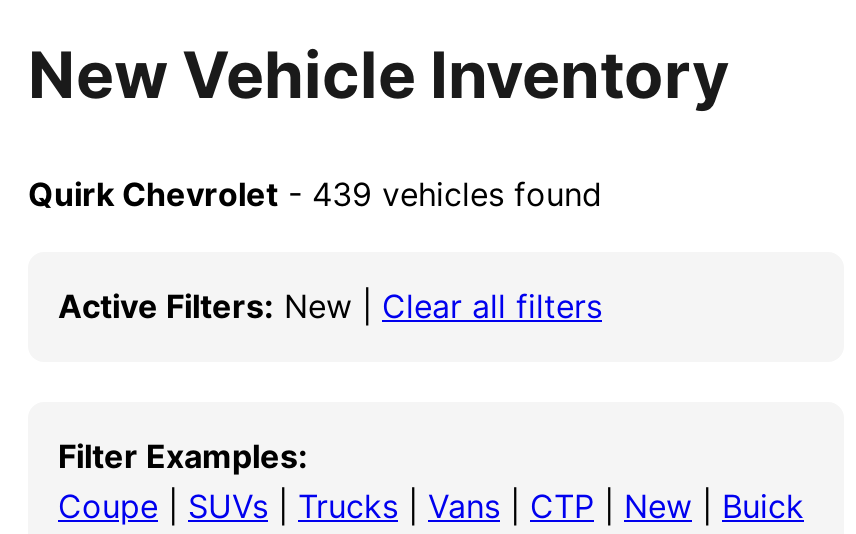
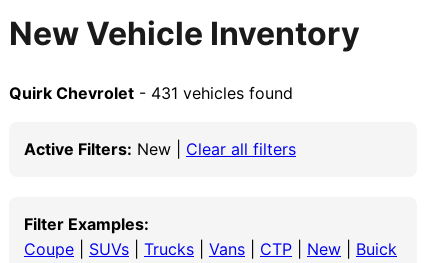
[28,174,602,214] Quirk Chevrolet - 439 vehicles found -> [9,83,293,103] Quirk Chevrolet - 431 vehicles found

